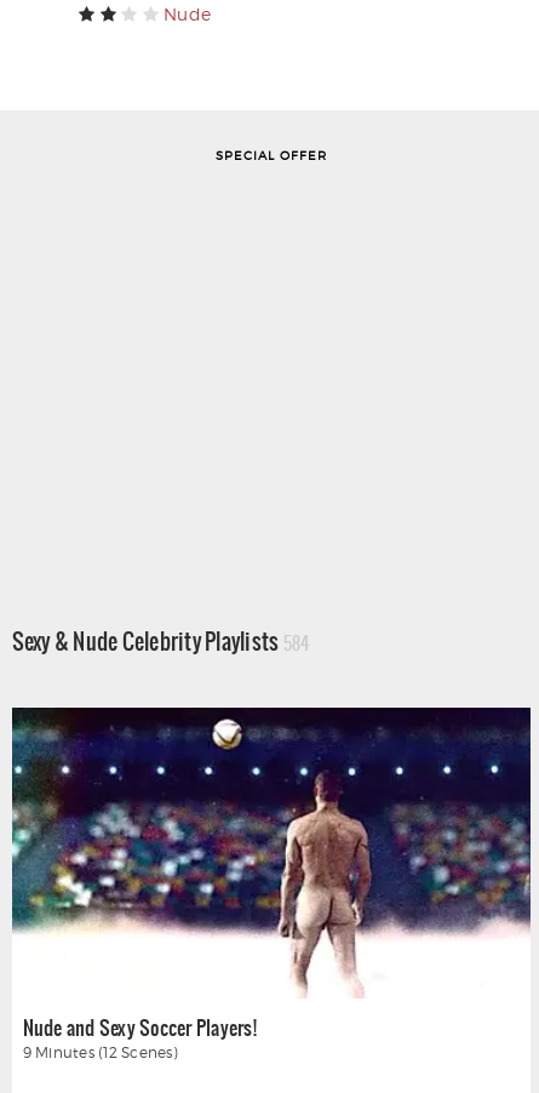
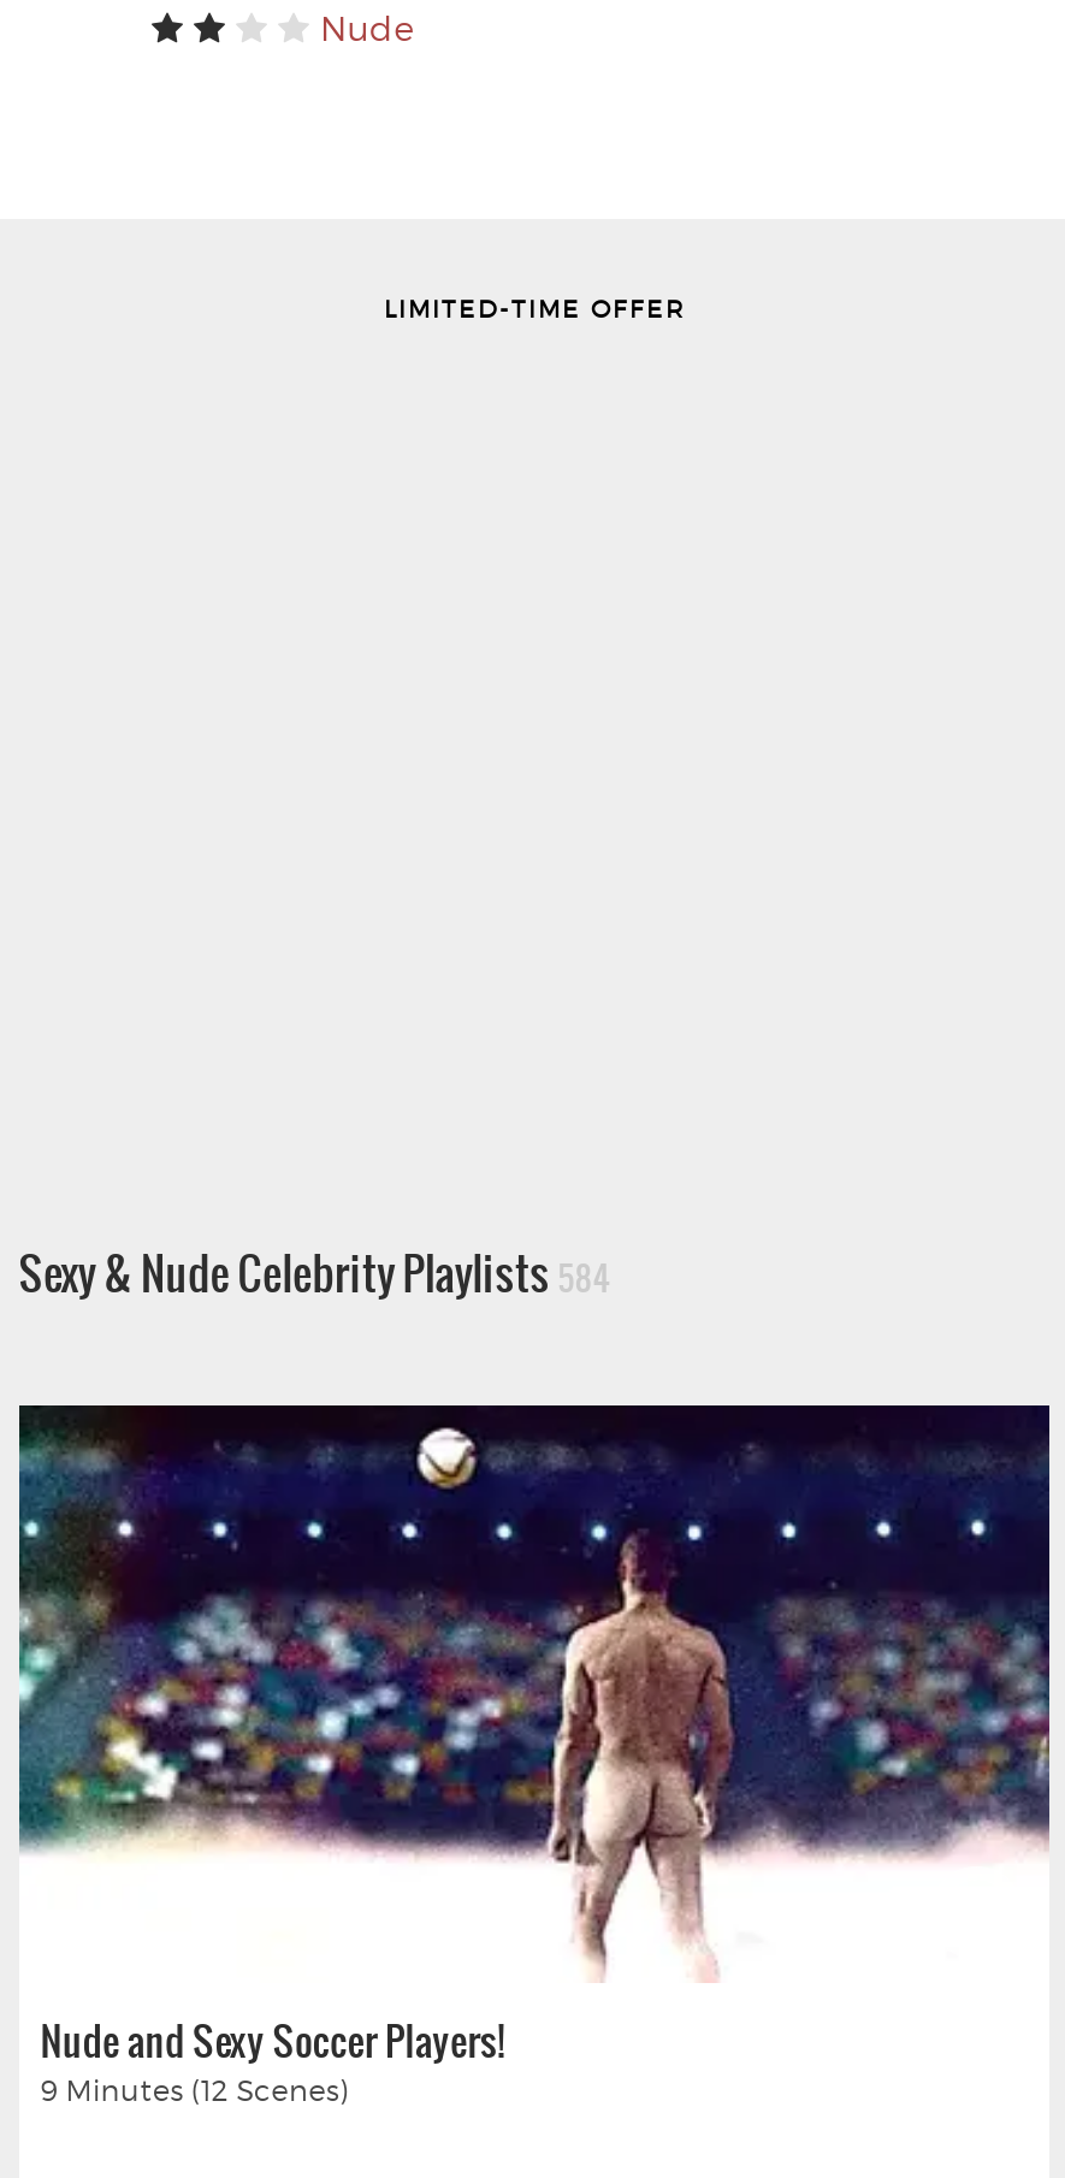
[216,148,327,162] SPECIAL OFFER -> [384,294,685,322] LIMITED-TIME OFFER

